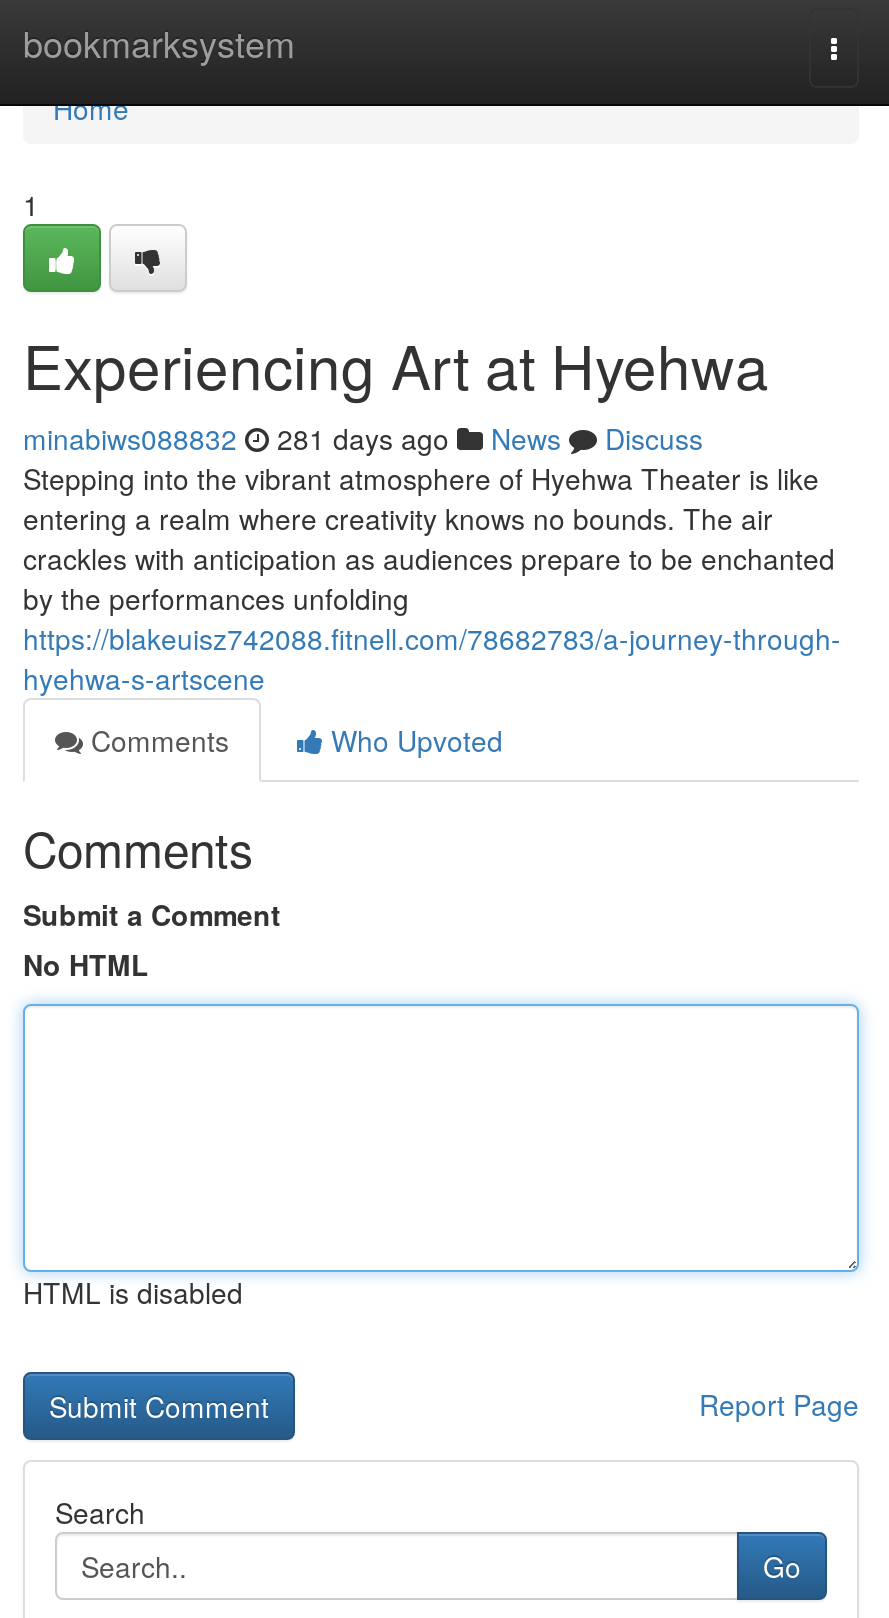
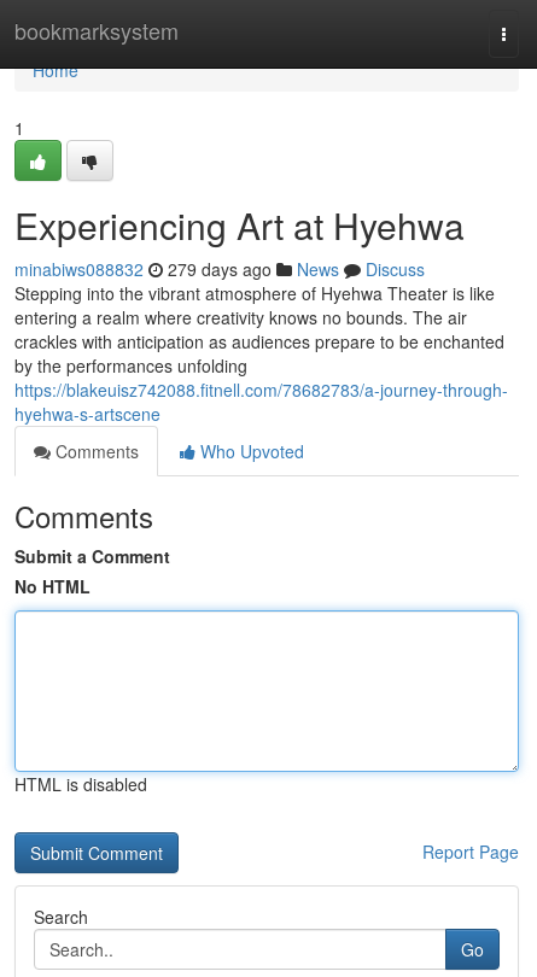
[23,418,703,458] minabiws088832 281 days ago News Discuss -> [14,257,425,281] minabiws088832 279 days ago News Discuss

